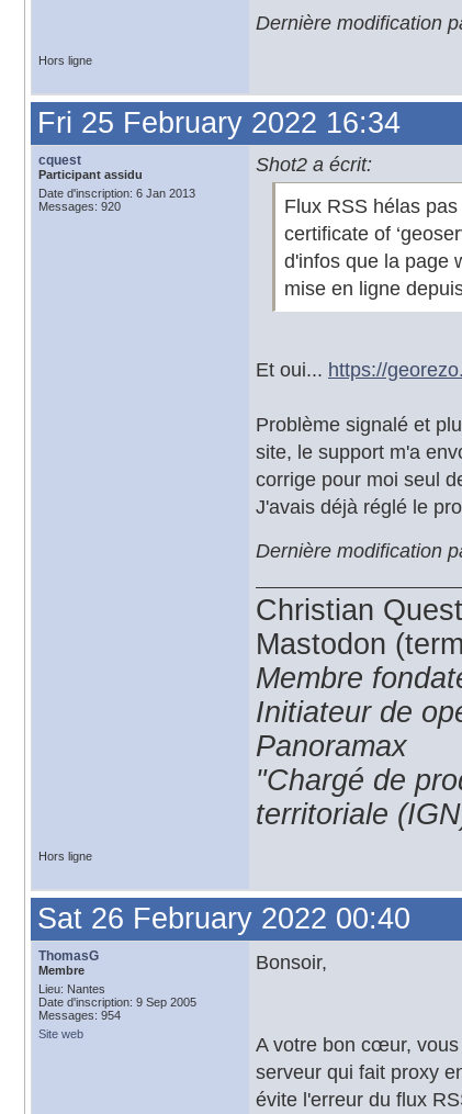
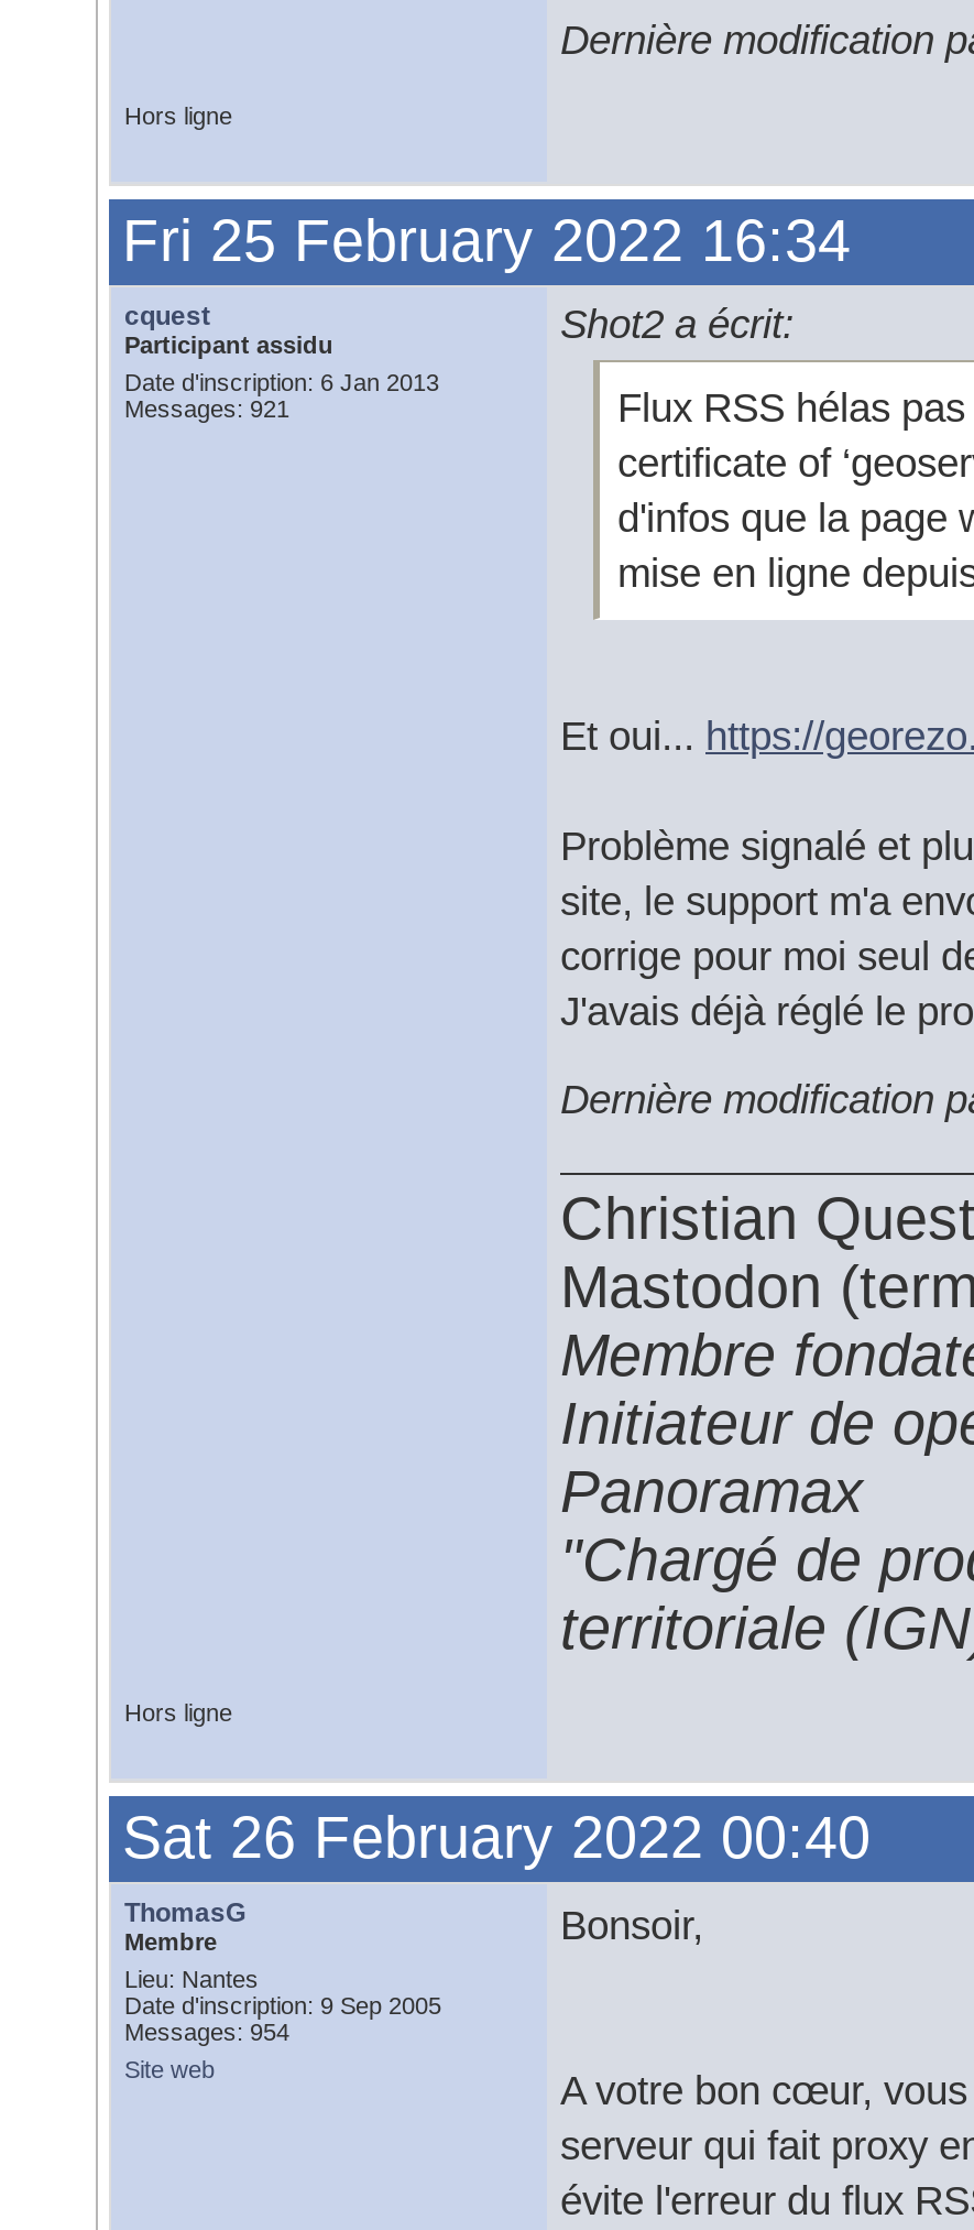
[38,200,121,213] Messages: 920 -> [124,395,289,422] Messages: 921

